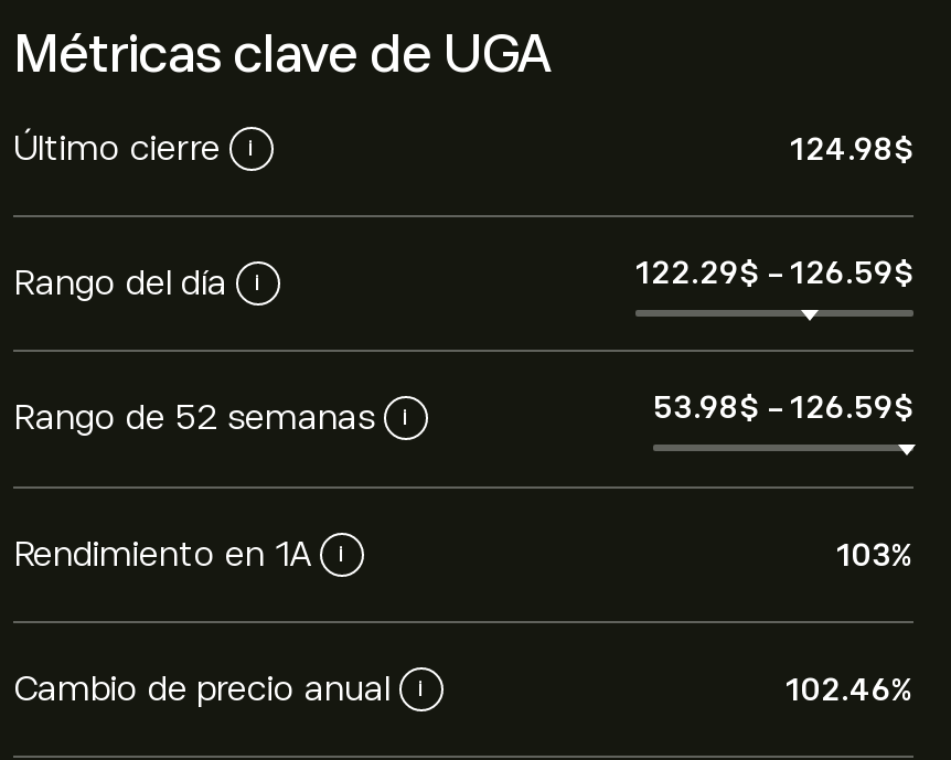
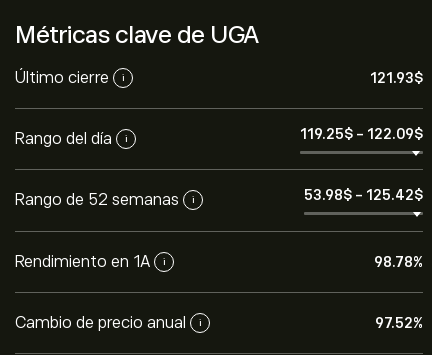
[790,131,913,167] 124.98$ -> [370,70,423,86] 121.93$
[635,254,913,289] 122.29$- 126.59$ -> [300,125,423,141] 119.25$- 122.09$
[653,388,913,424] 53.98$- 126.59$ -> [304,186,423,202] 53.98$- 125.42$
[836,537,913,572] 103% -> [374,254,423,270] 98.78%
[786,672,913,707] 102.46% -> [375,315,423,331] 97.52%

